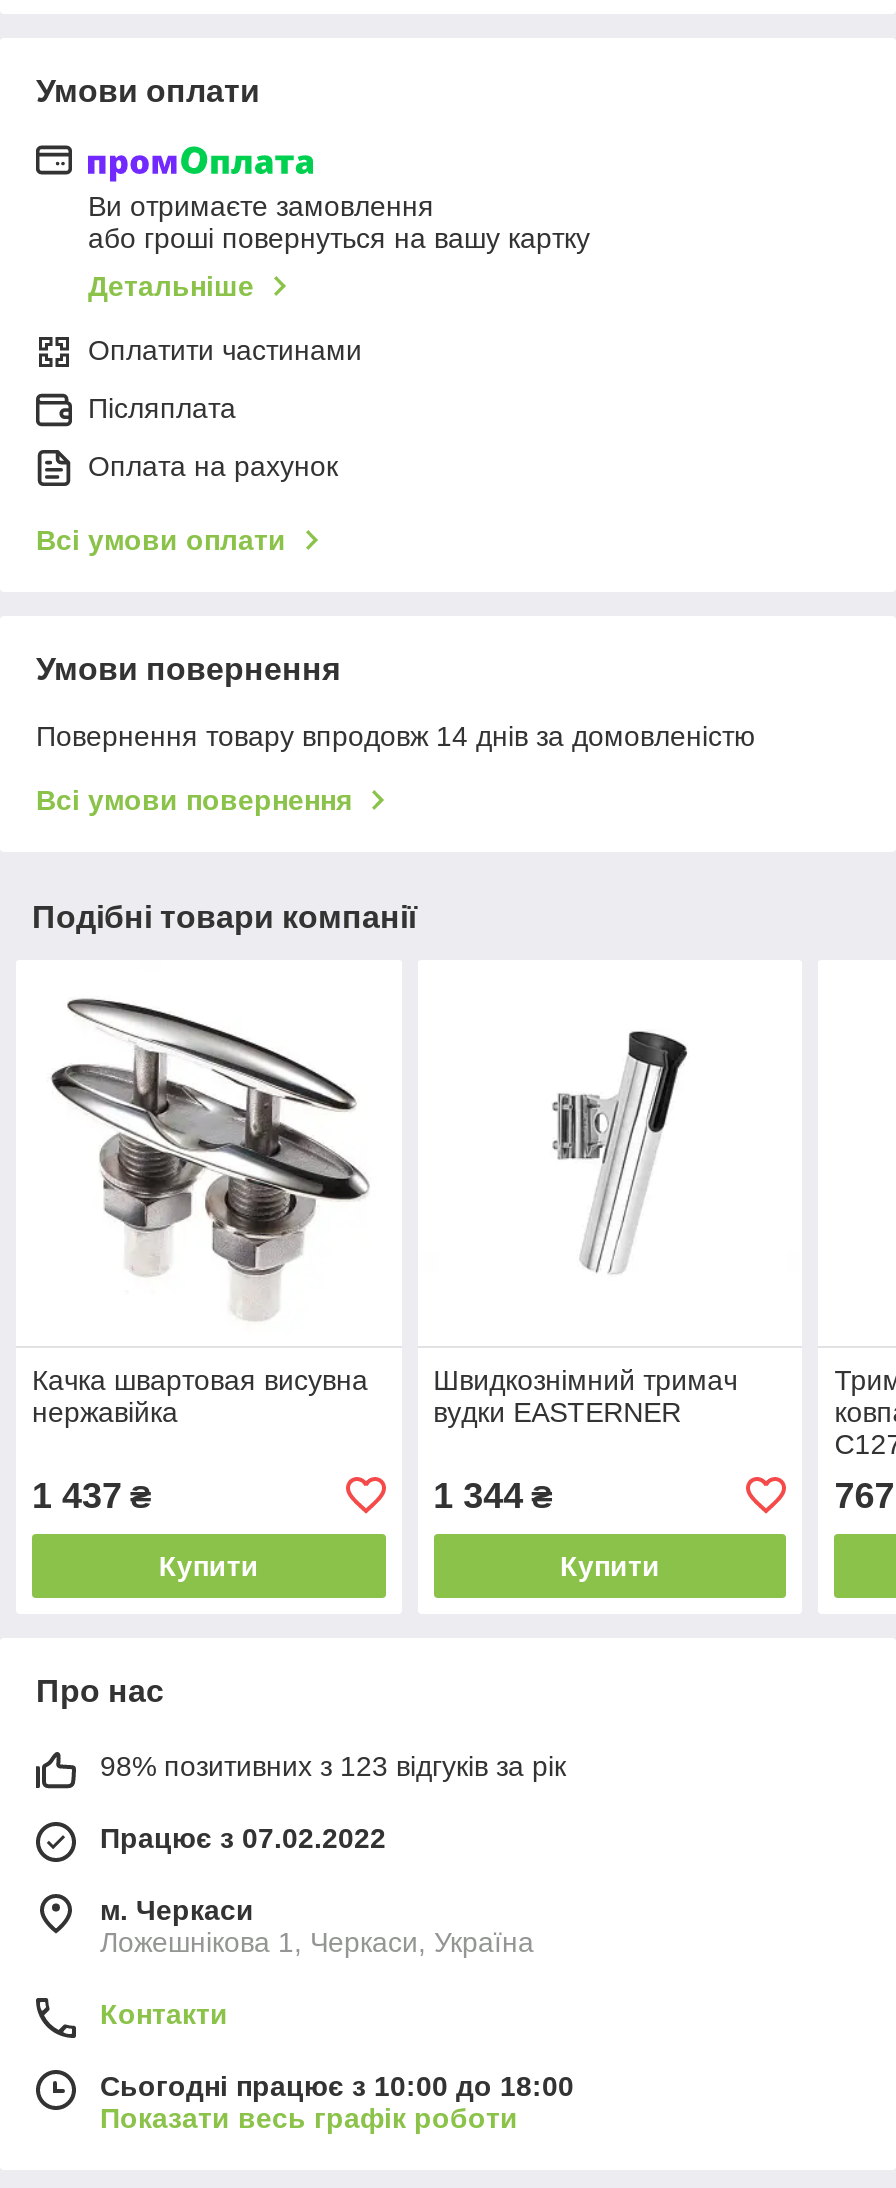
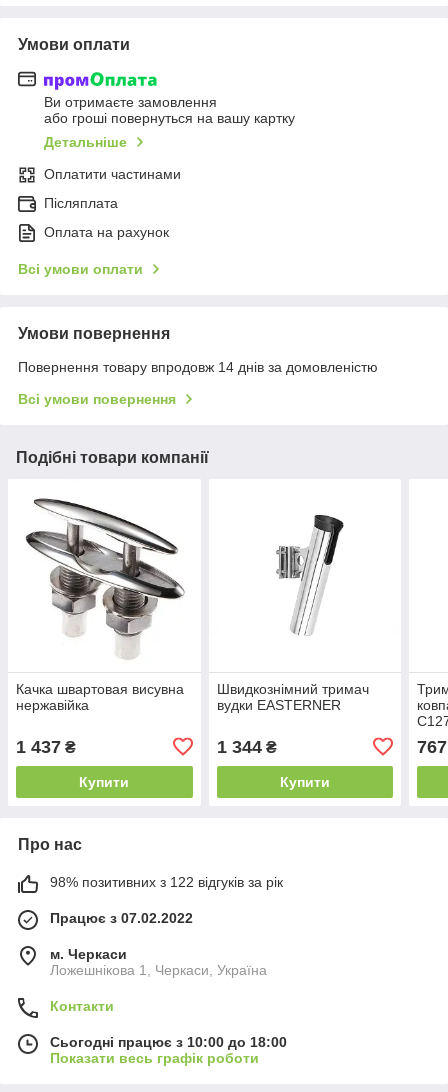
[100,1750,566,1782] 98% позитивних з 123 відгуків за рік -> [50,874,283,890] 98% позитивних з 122 відгуків за рік

